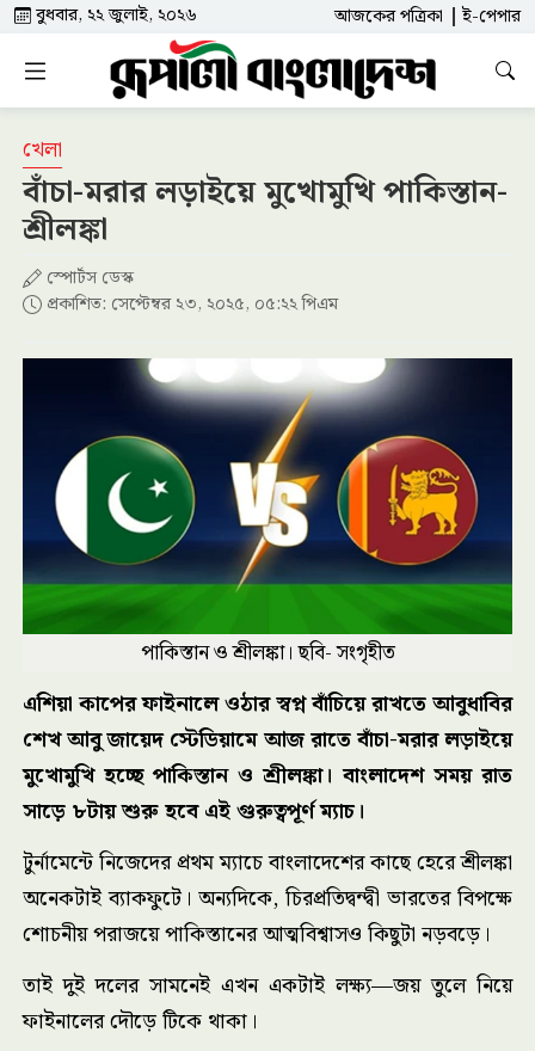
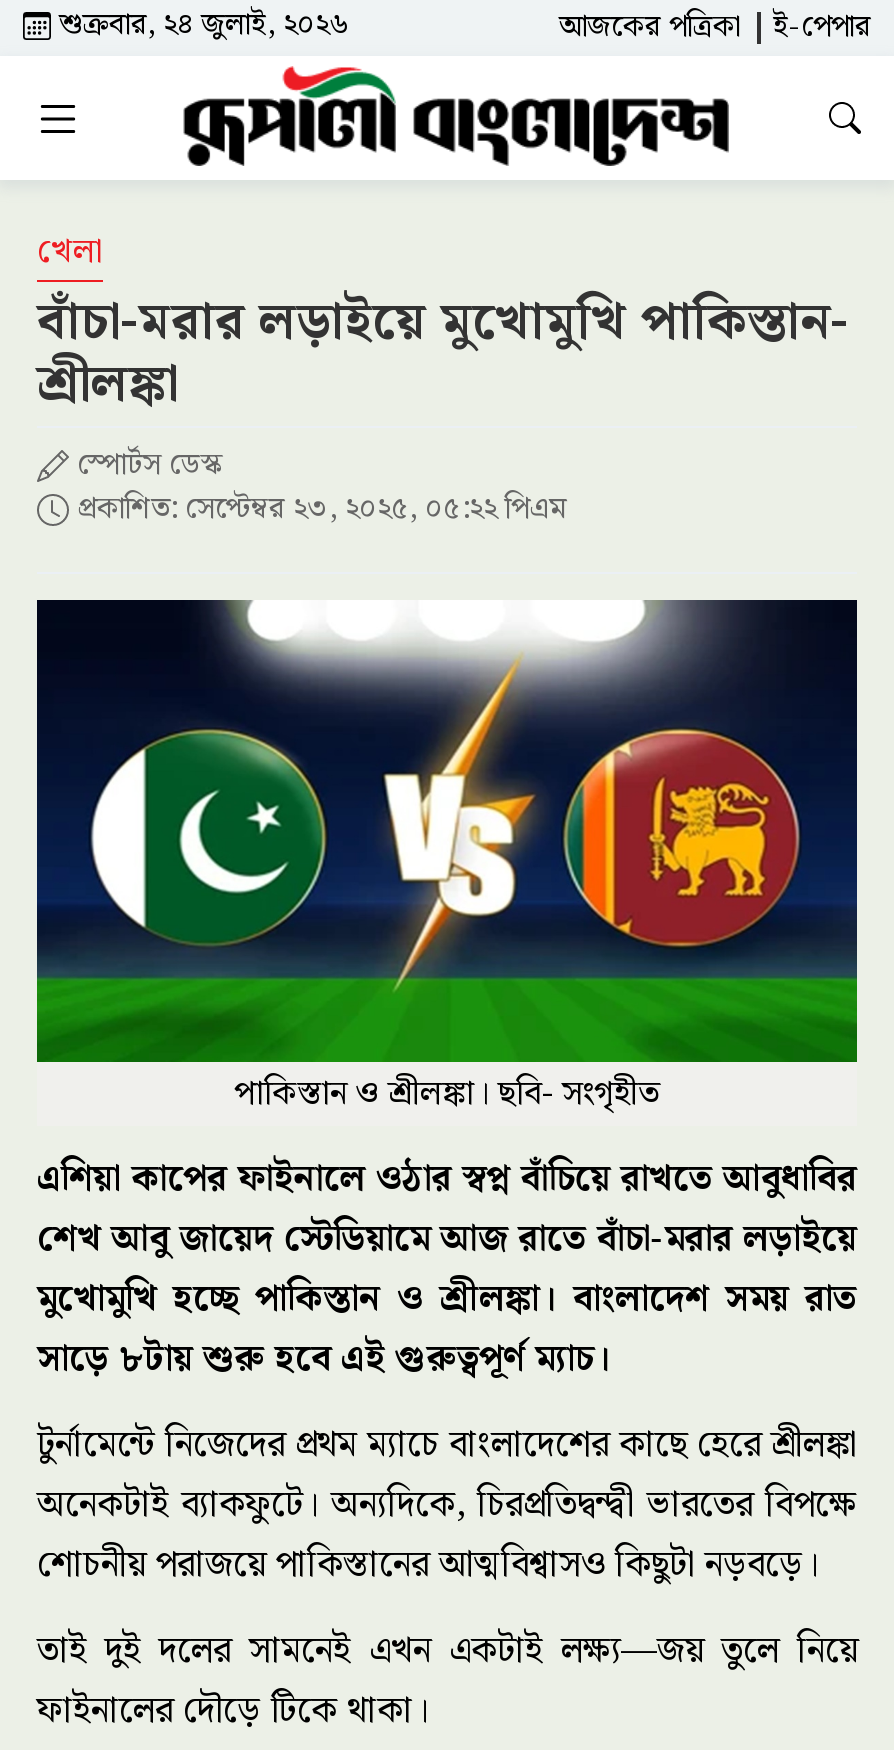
[31,1,197,30] বুধবার, ২২ জুলাই, ২০২৬ -> [51,2,349,50] শুক্রবার, ২৪ জুলাই, ২০২৬

